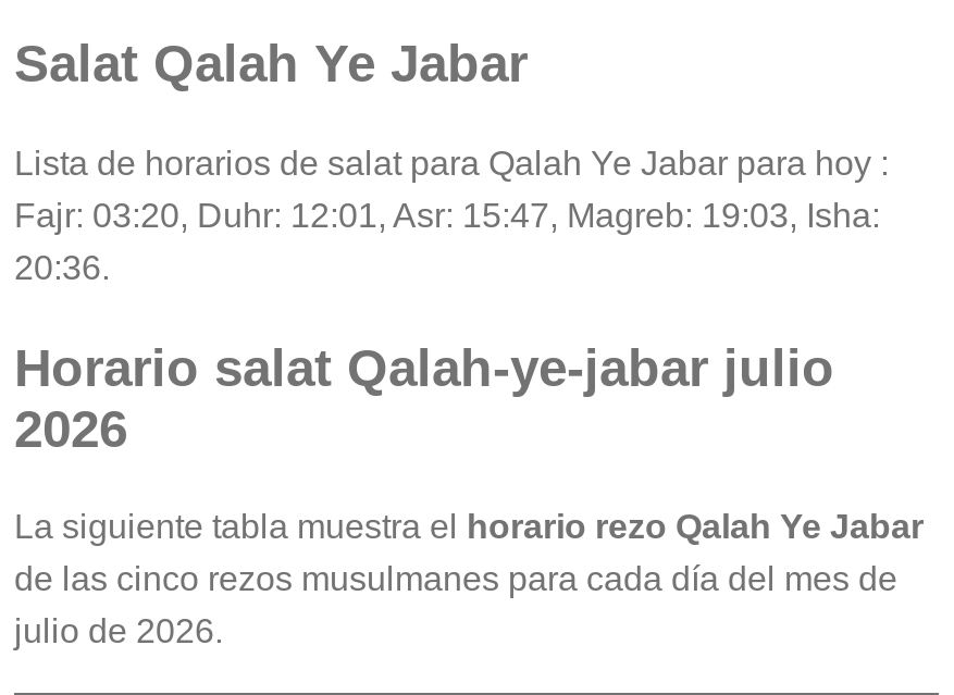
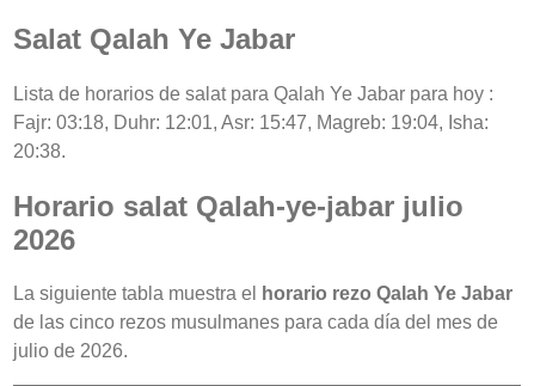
[14,196,880,233] Fajr: 03:20, Duhr: 12:01, Asr: 15:47, Magreb: 19:03, Isha: -> [13,112,489,132] Fajr: 03:18, Duhr: 12:01, Asr: 15:47, Magreb: 19:04, Isha:
[14,248,110,285] 20:36. -> [13,141,66,161] 20:38.

